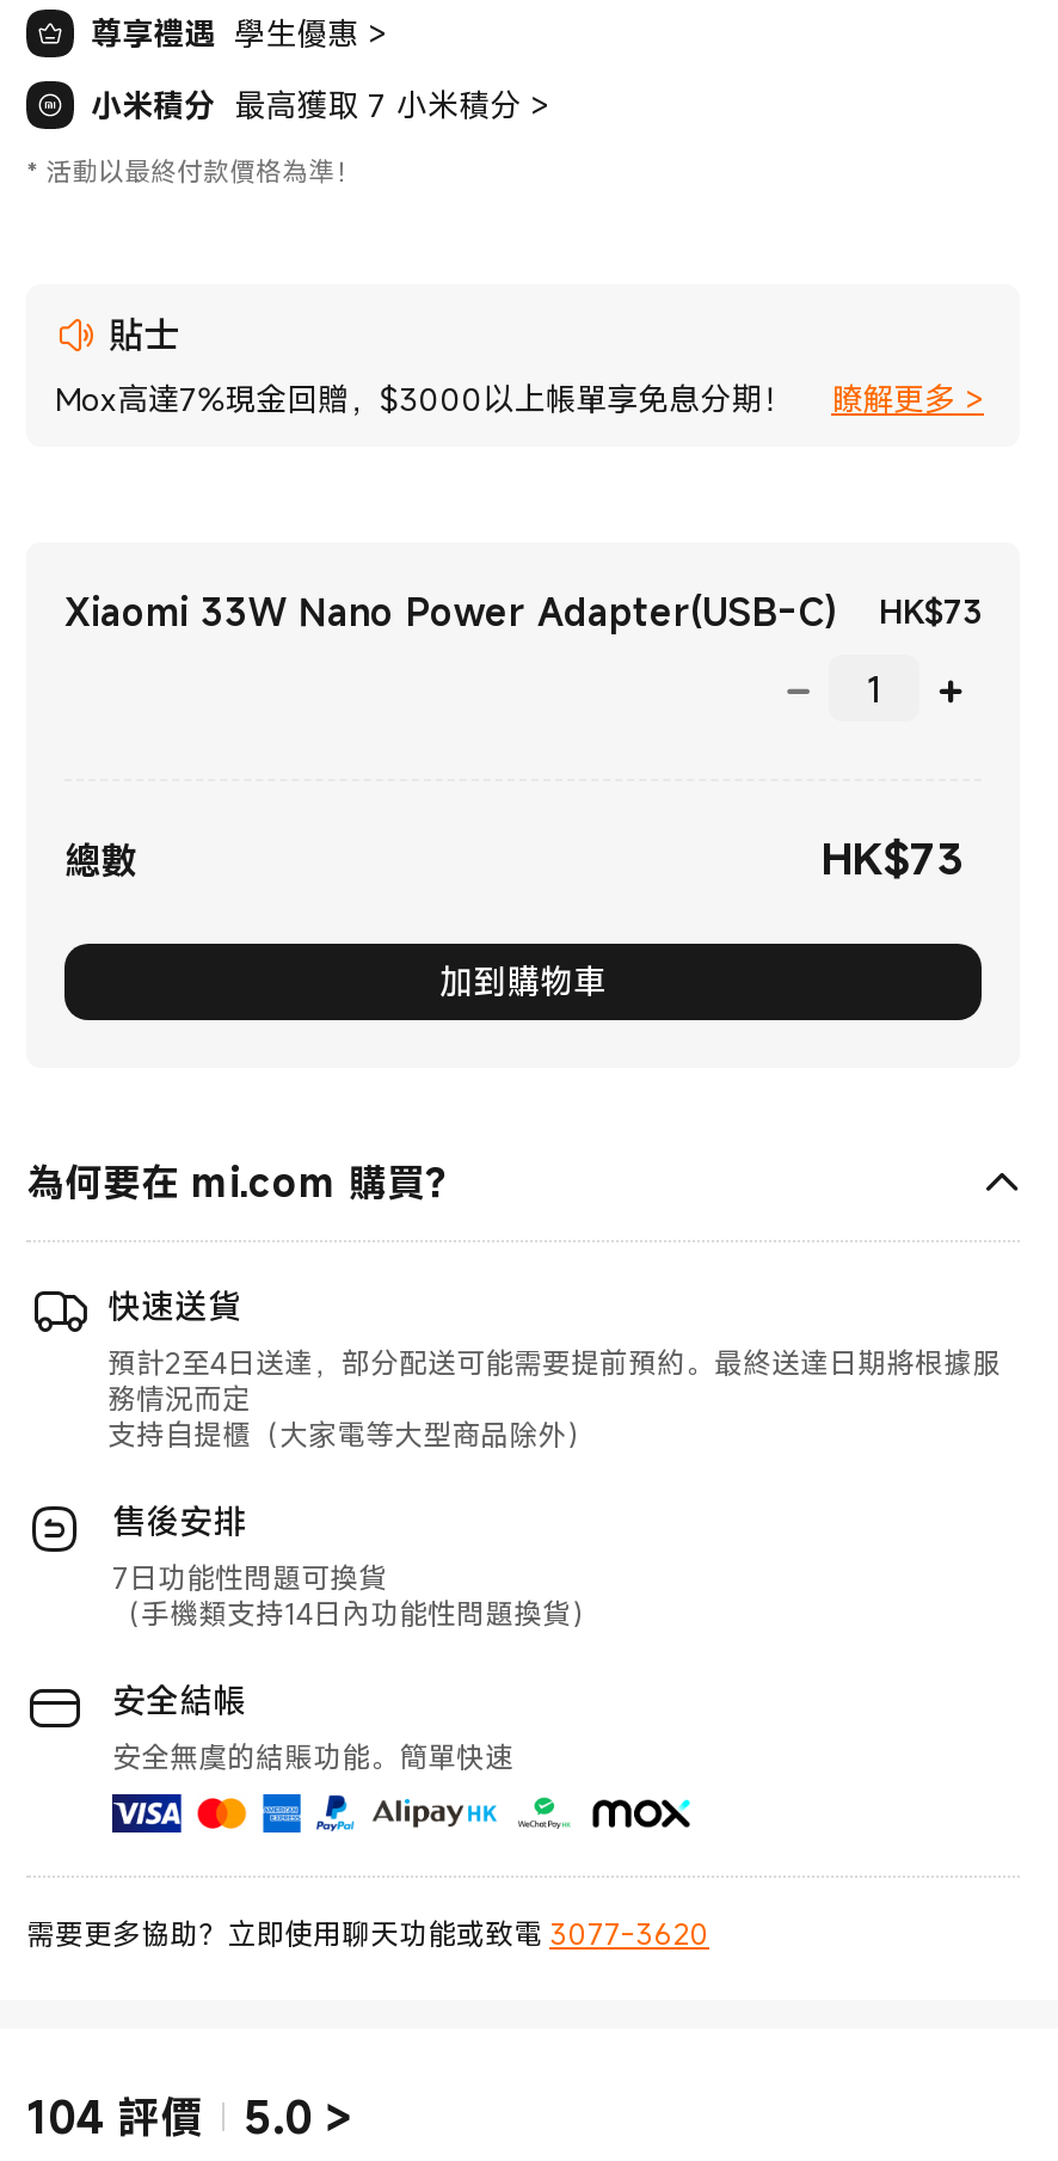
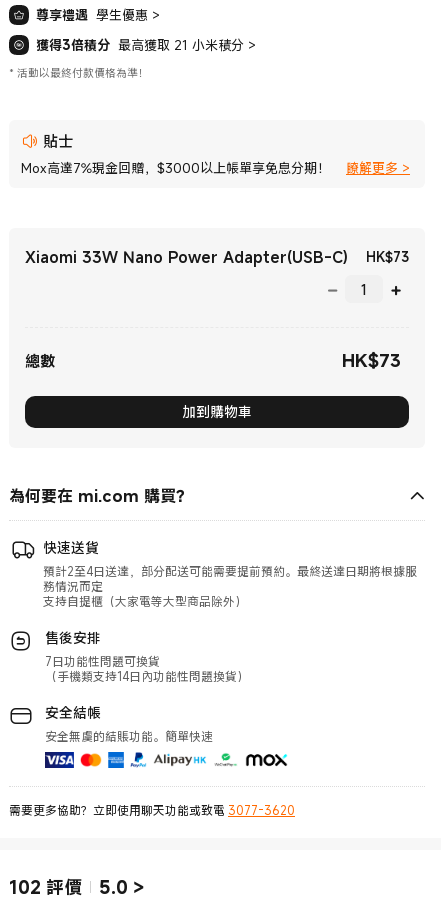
[91,84,549,127] 小米積分 最高獲取 7 小米積分 > -> [36,36,256,54] 獲得3倍積分 最高獲取 21 小米積分 >
[26,2088,353,2145] 104 評價 5.0 > -> [9,875,145,899] 102 評價 5.0 >

